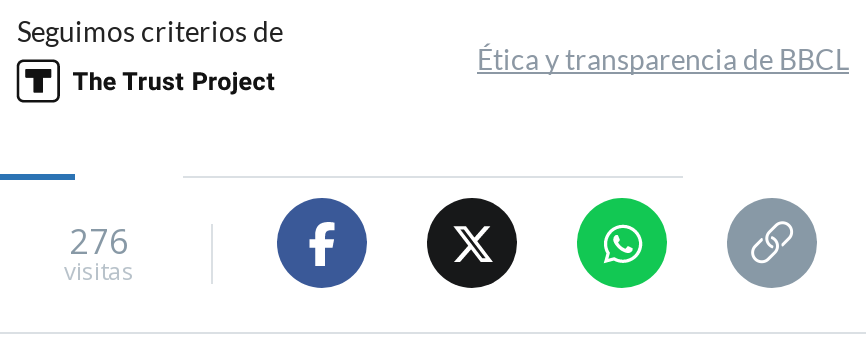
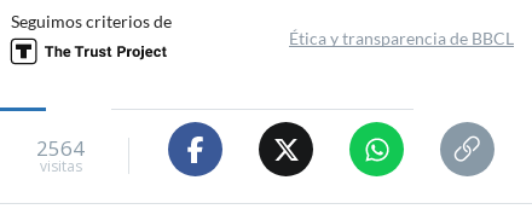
[69,218,129,264] 276 -> [36,134,85,162] 2564

